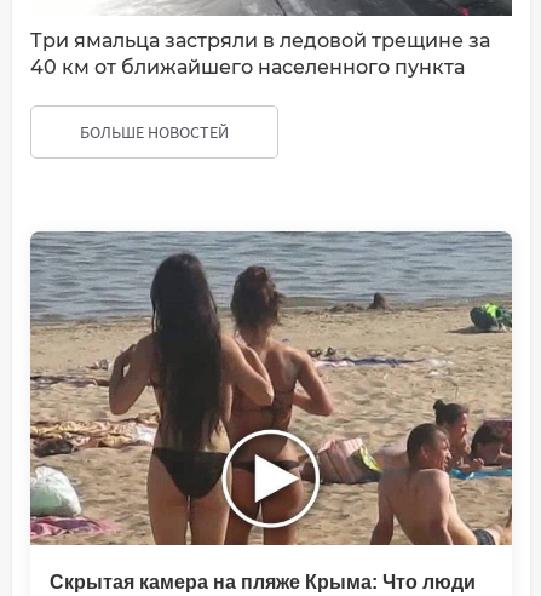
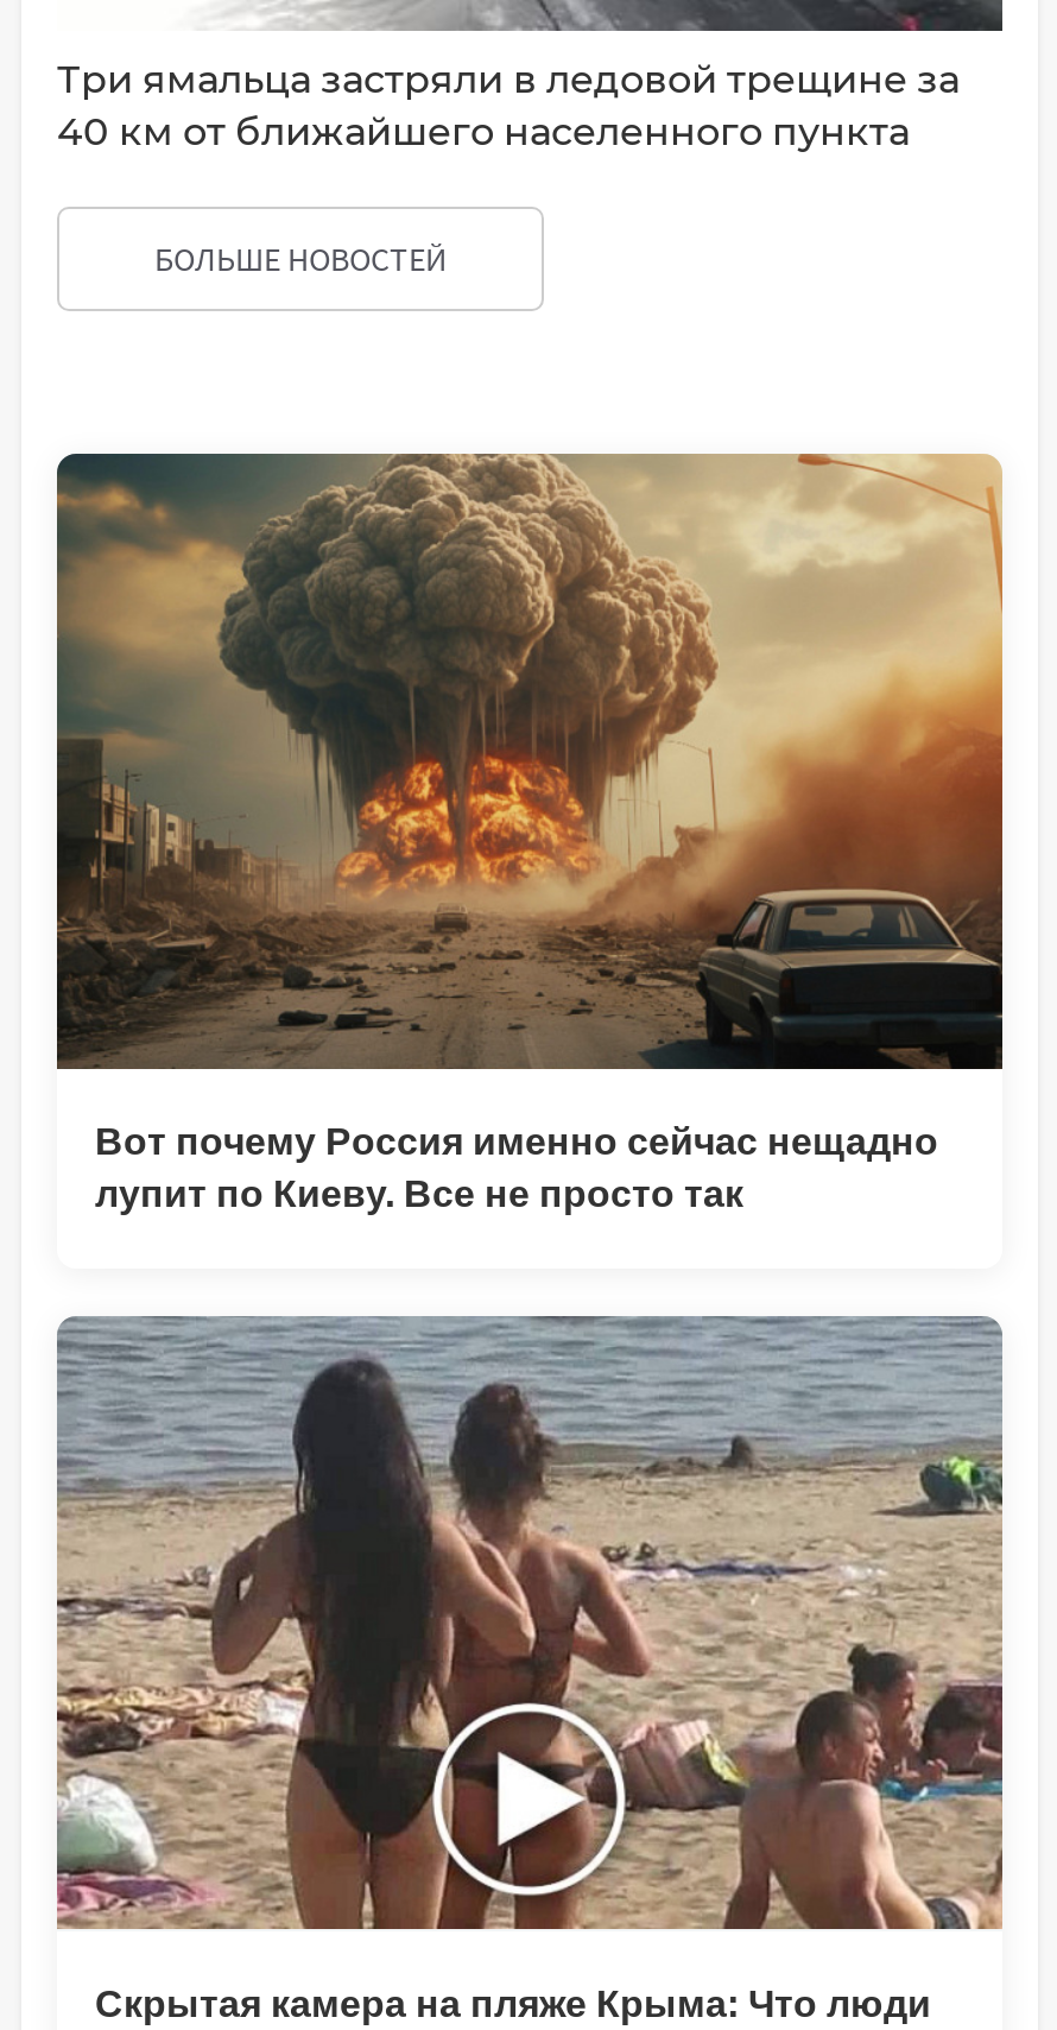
none -> [55,451,1005,1214] [image] | Вот почему Россия именно сейчас нещадно | лупит по Киеву. Все не просто так

